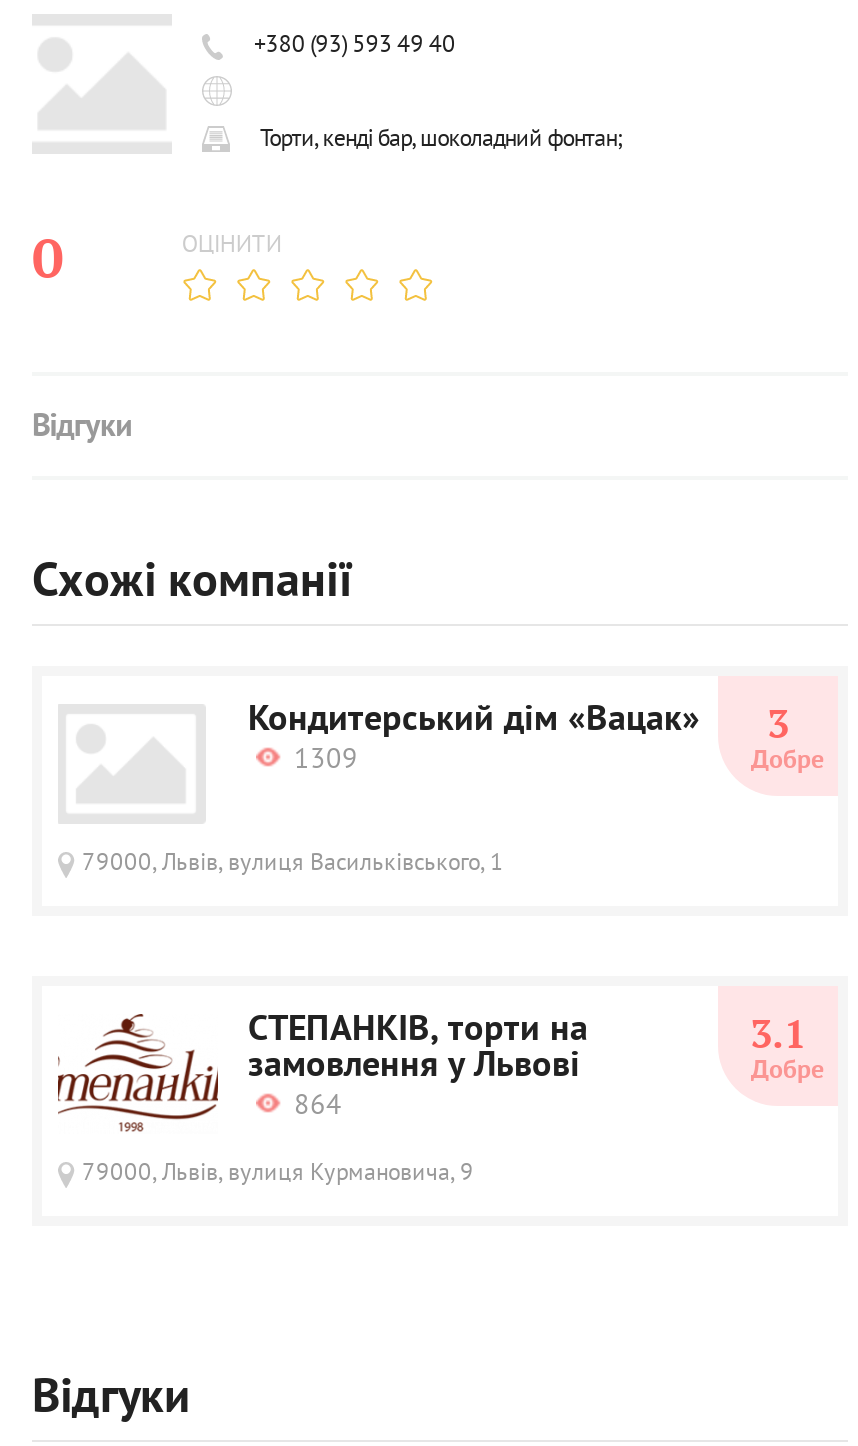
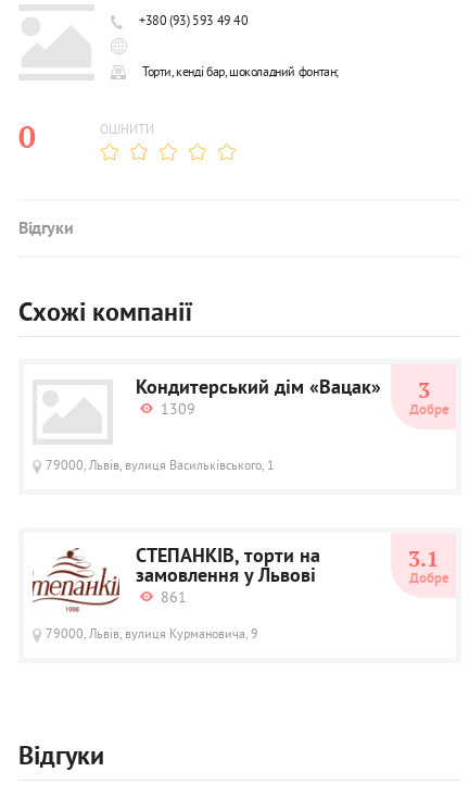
[294,1086,342,1122] 864 -> [161,587,187,607] 861

